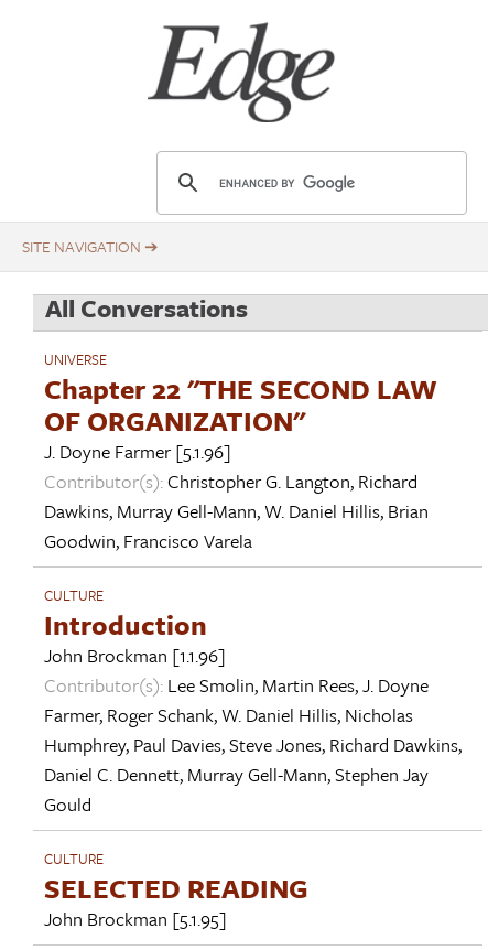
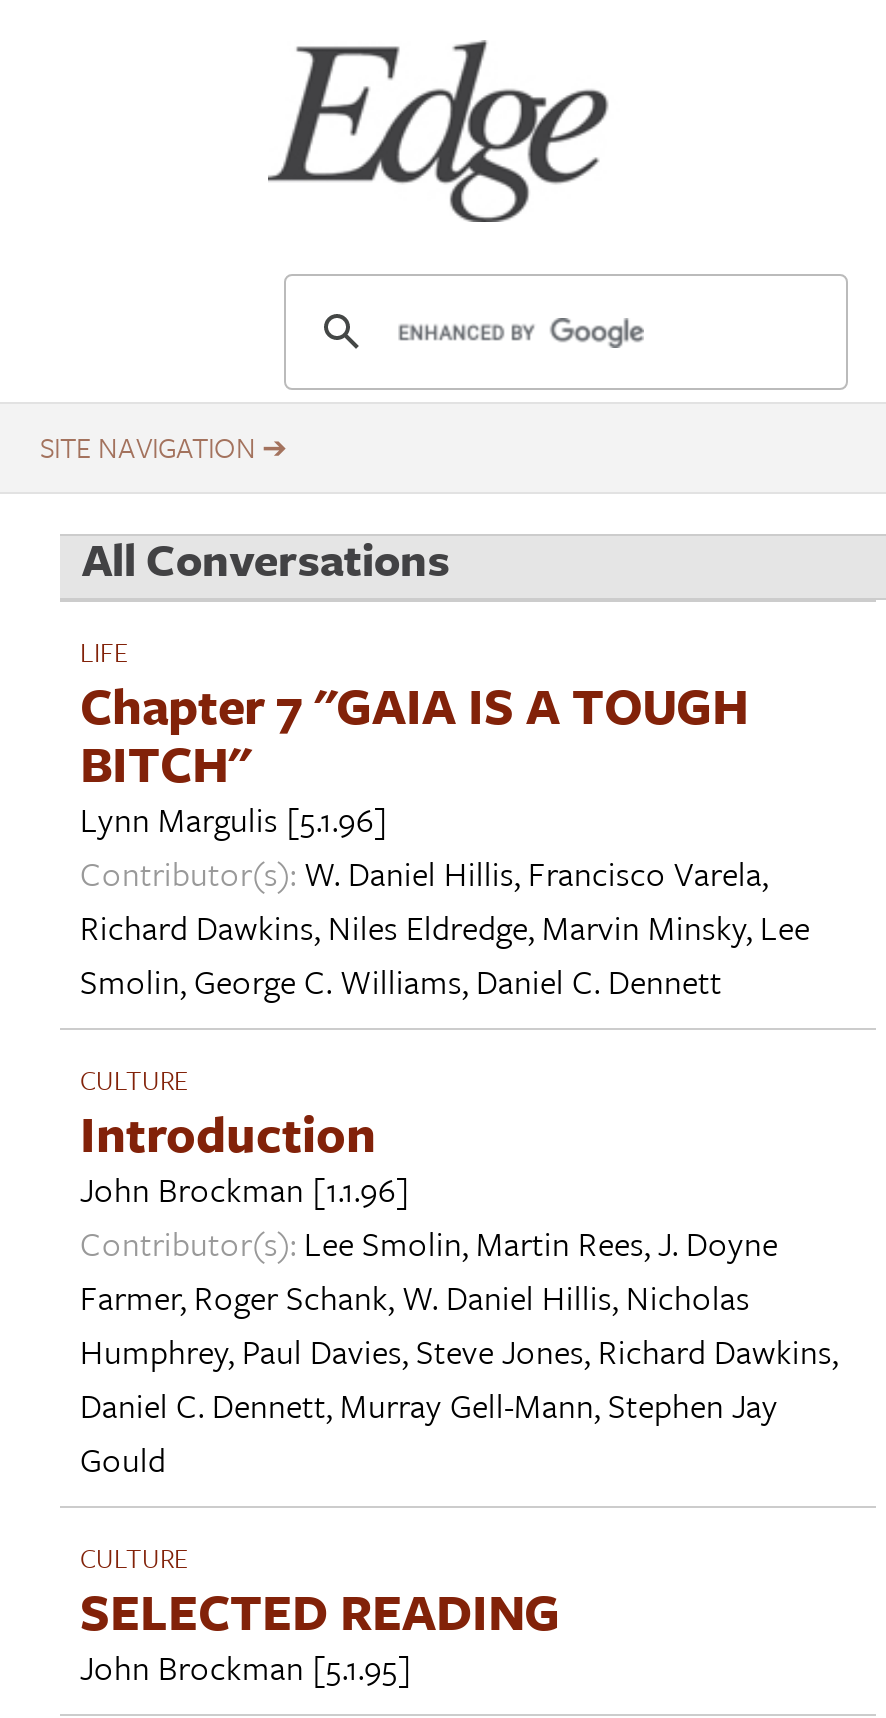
[44,348,437,554] UNIVERSE | Chapter 22 "THE SECOND LAW | OF ORGANIZATION" | J. Doyne Farmer [5.1.96] | Contributor(s): Christopher G. Langton, Richard | Dawkins, Murray Gell-Mann, W. Daniel Hillis, Brian | Goodwin, Francisco Varela -> [80,631,810,1005] LIFE | Chapter 7 "GAIA IS A TOUGH | BITCH" | Lynn Margulis [5.1.96] | Contributor(s): W. Daniel Hillis, Francisco Varela, | Richard Dawkins, Niles Eldredge, Marvin Minsky, Lee | Smolin, George C. Williams, Daniel C. Dennett

